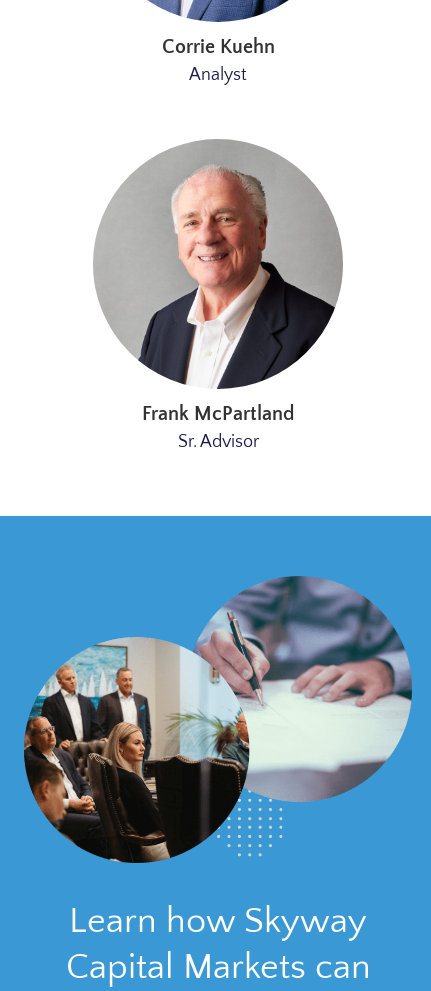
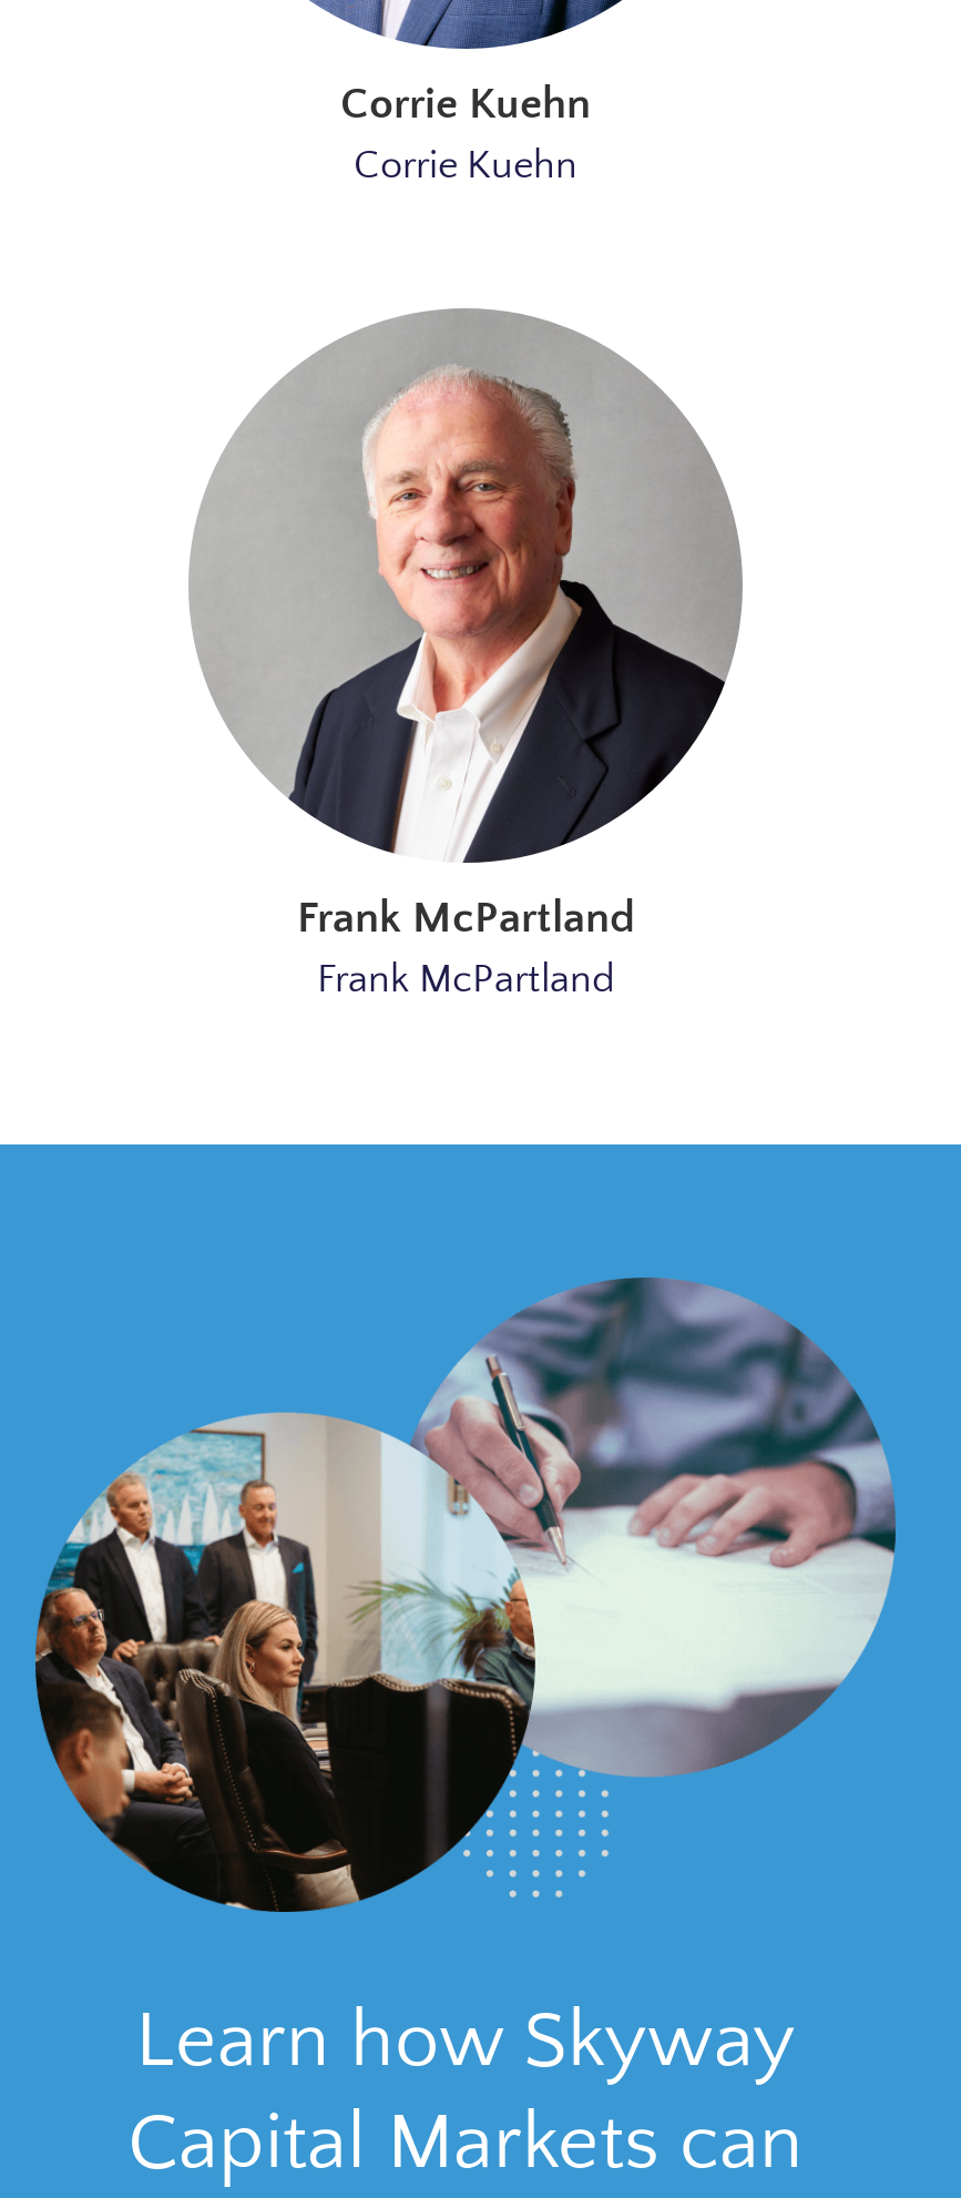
[189,65,247,85] Analyst -> [354,145,577,189] Corrie Kuehn
[177,432,258,452] Sr. Advisor -> [317,959,614,1003] Frank McPartland

